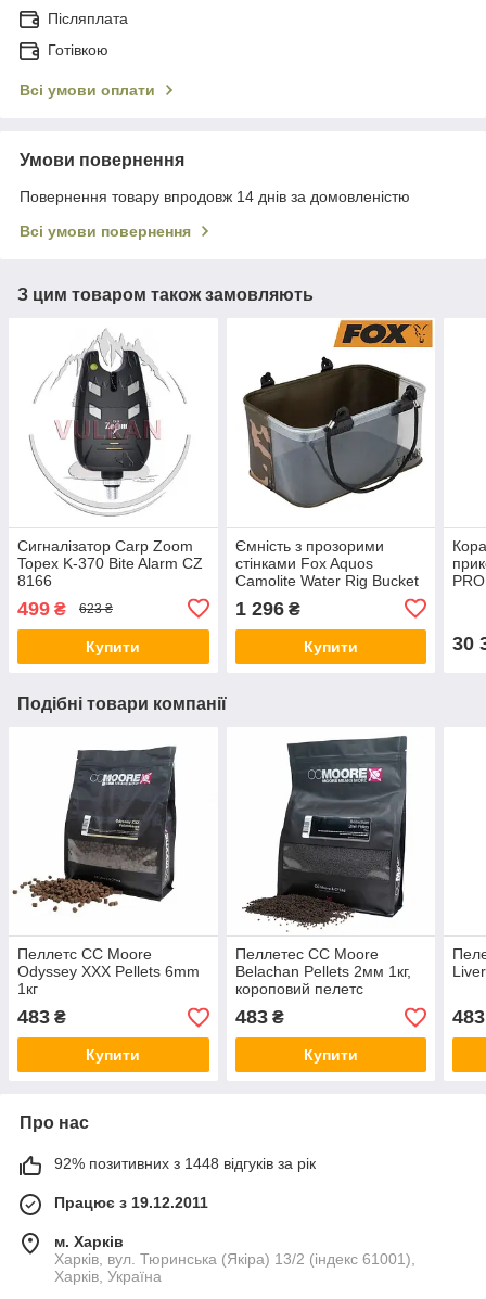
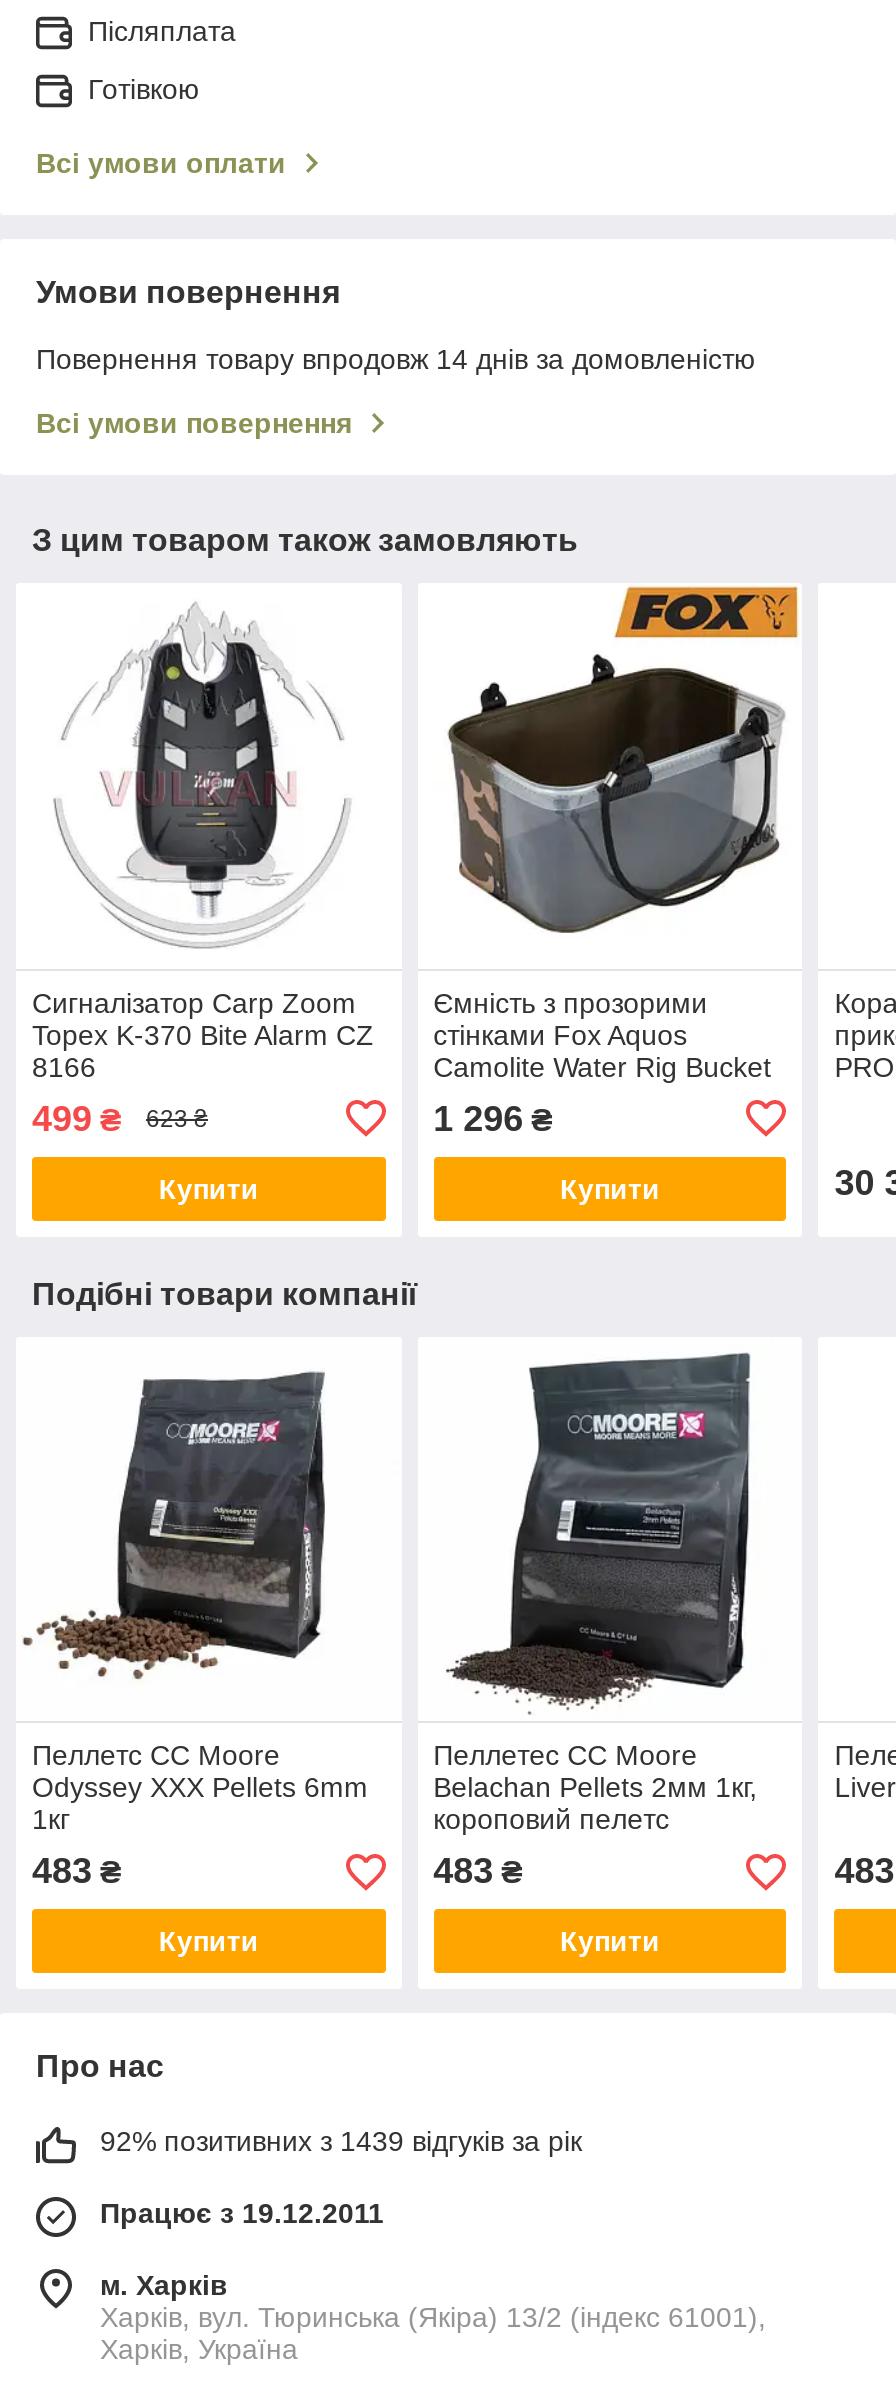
[54,1155,316,1173] 92% позитивних з 1448 відгуків за рік -> [100,2126,582,2158] 92% позитивних з 1439 відгуків за рік

